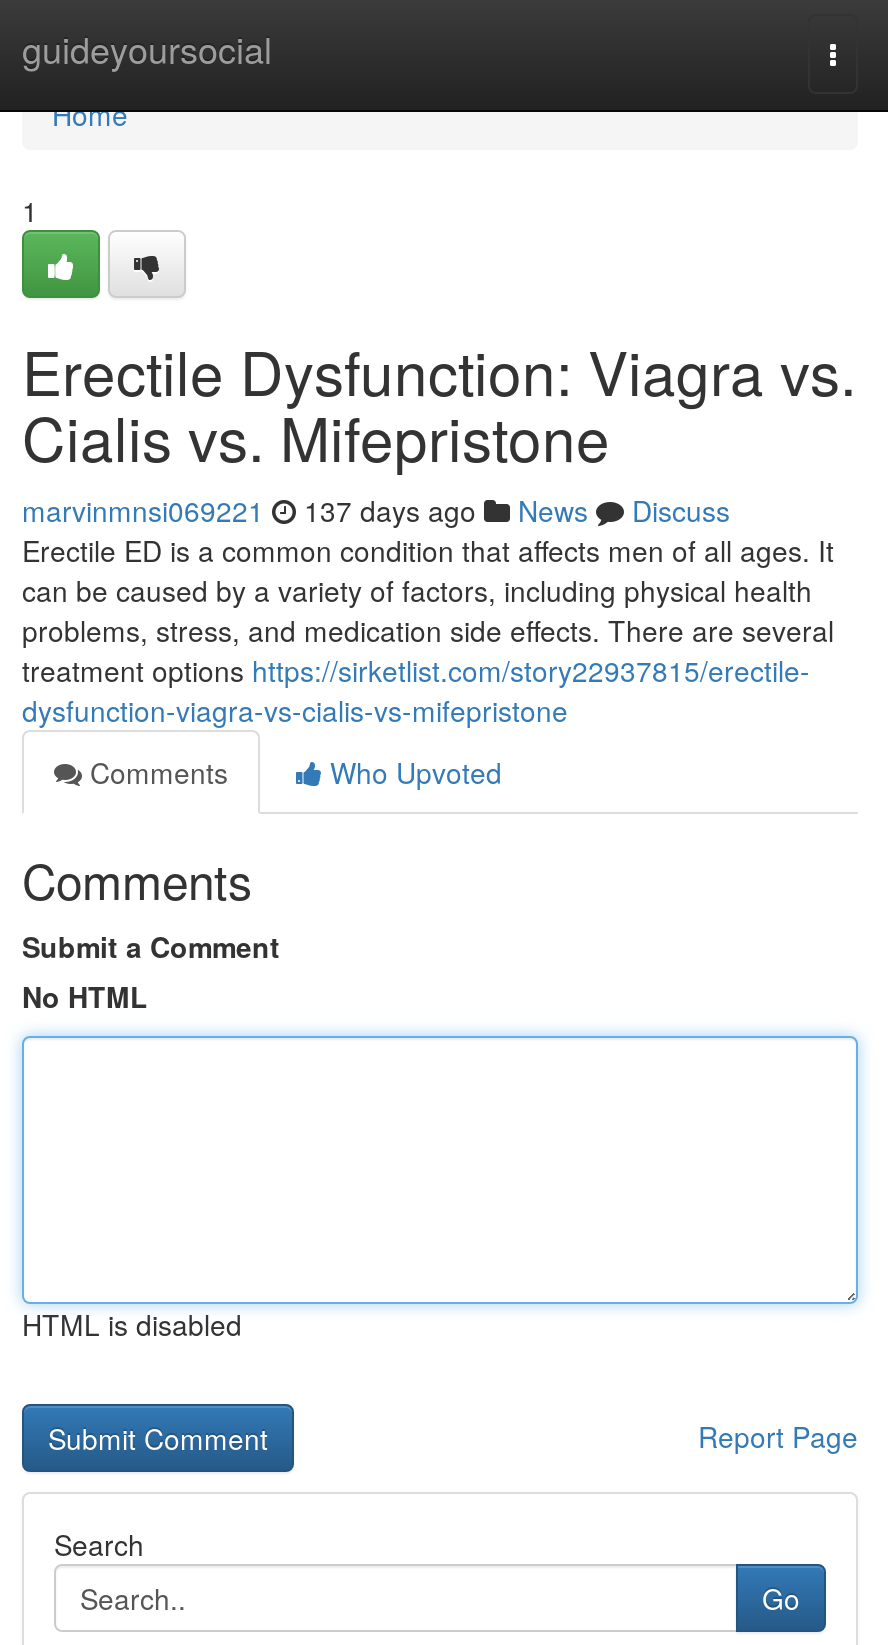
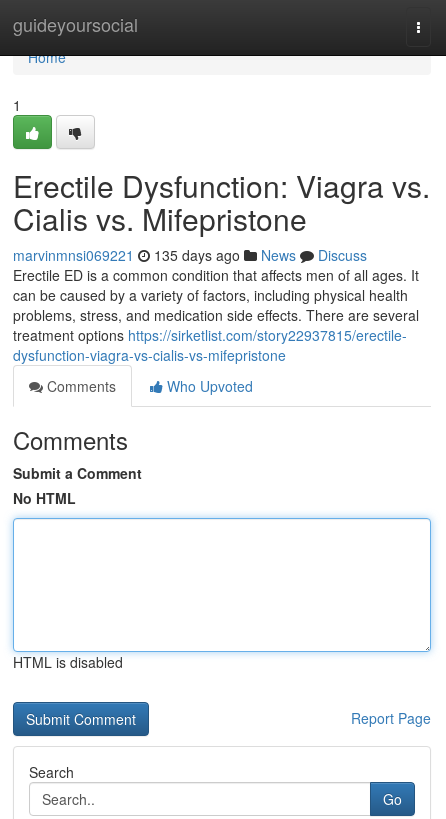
[22,490,730,530] marvinmnsi069221 137 days ago News Discuss -> [13,245,367,265] marvinmnsi069221 135 days ago News Discuss

